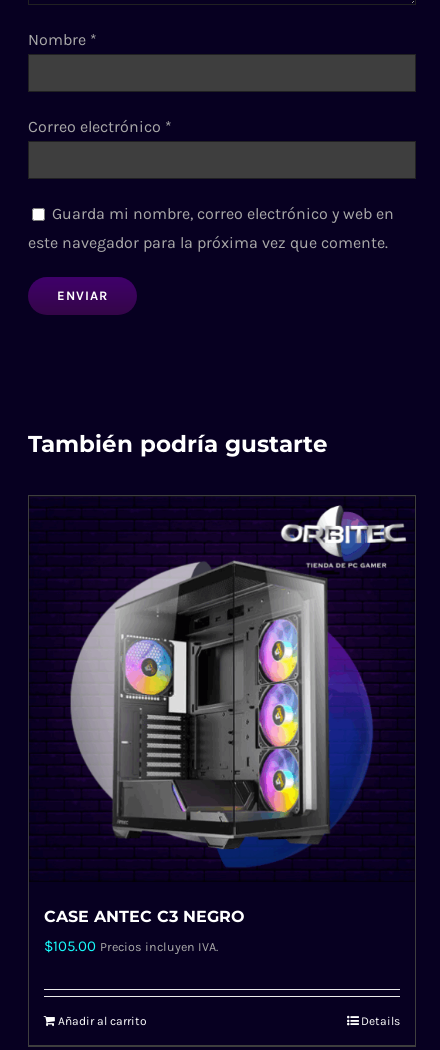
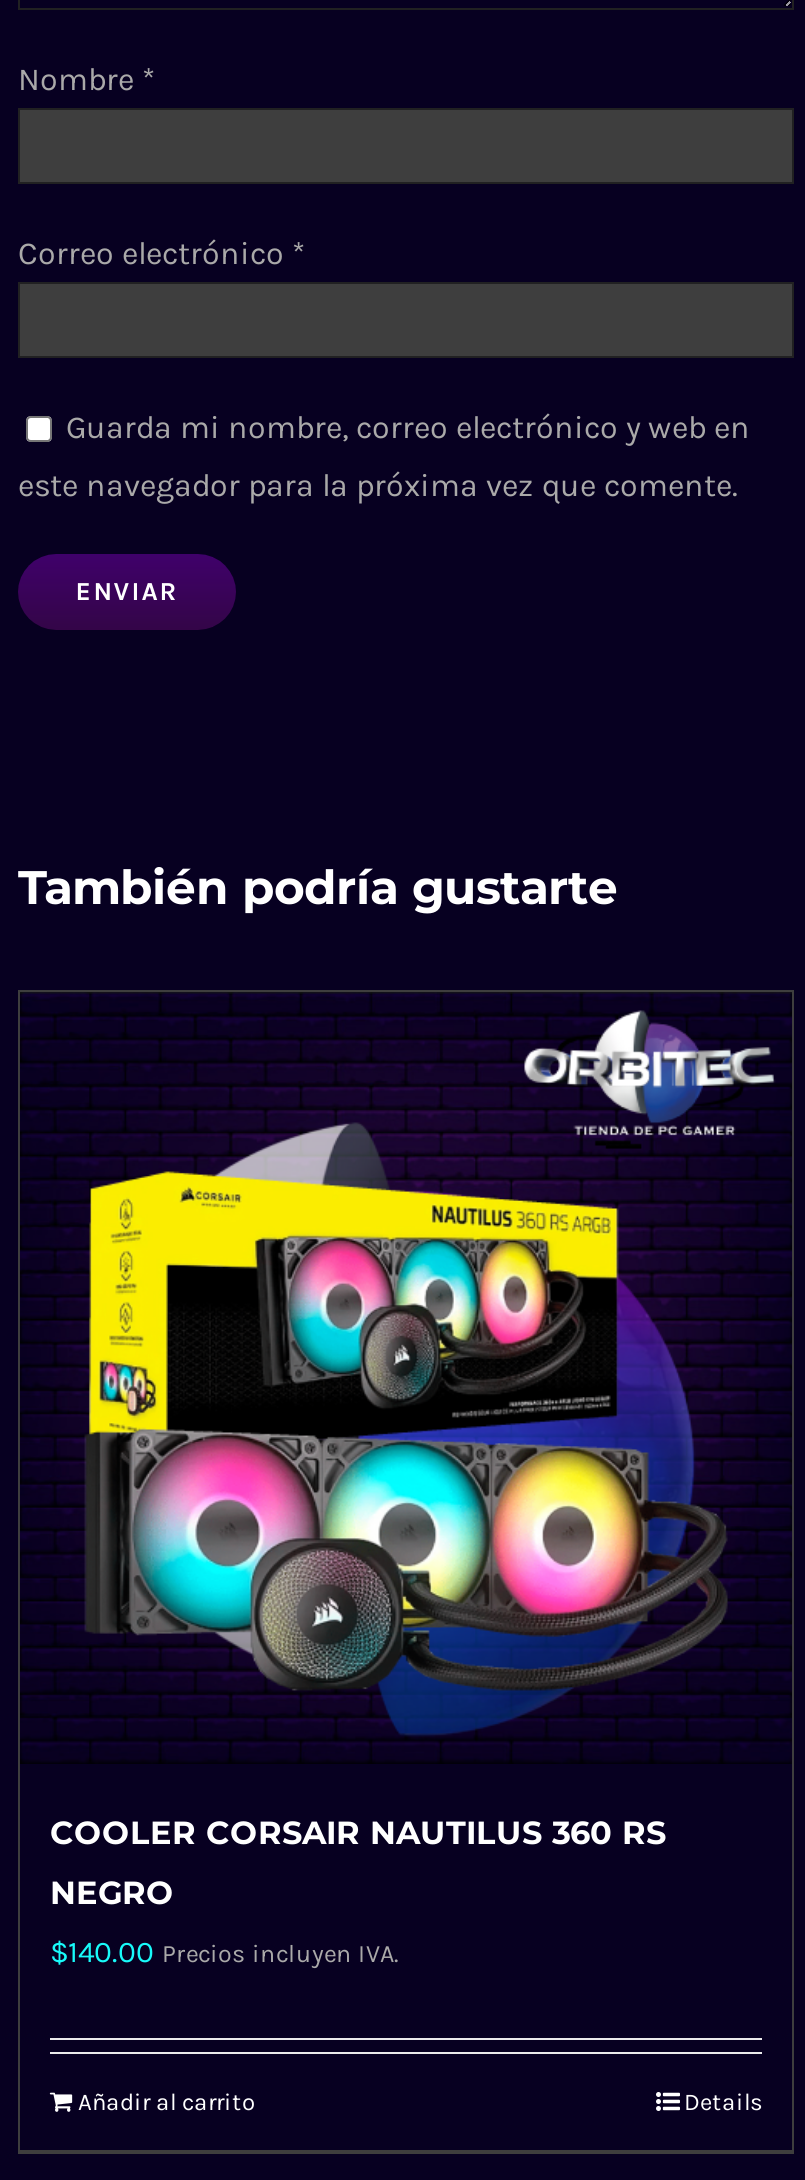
[63,560,381,864] [image] -> [86,1126,726,1734] [image]
[44,907,245,955] CASE ANTEC C3 NEGRO | $105.00 Precios incluyen IVA. -> [50,1815,666,1971] COOLER CORSAIR NAUTILUS 360 RS | NEGRO | $140.00 Precios incluyen IVA.

